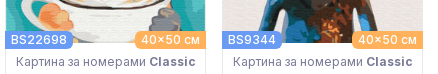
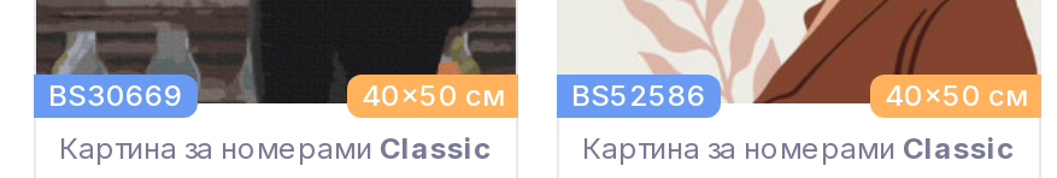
[11,32,67,47] BS22698 -> [48,77,183,113] BS30669
[141,32,276,47] 40x50 см BS9344 -> [362,77,706,113] 40x50 см BS52586

